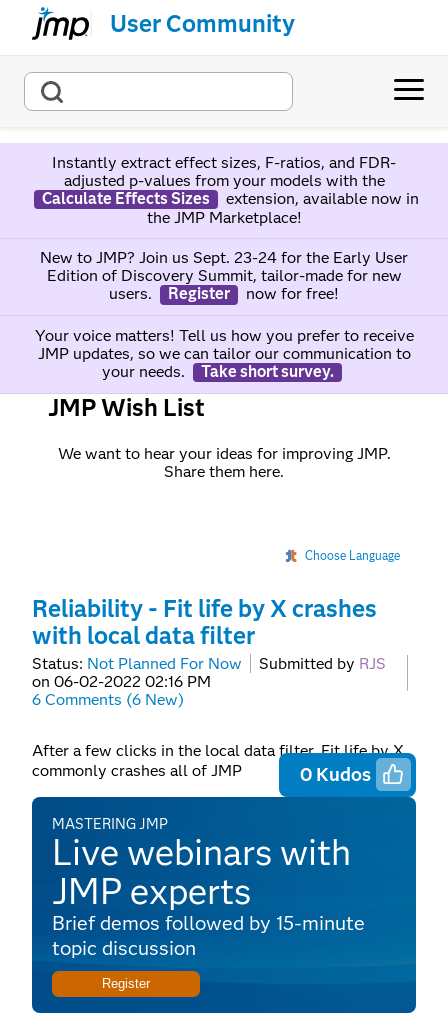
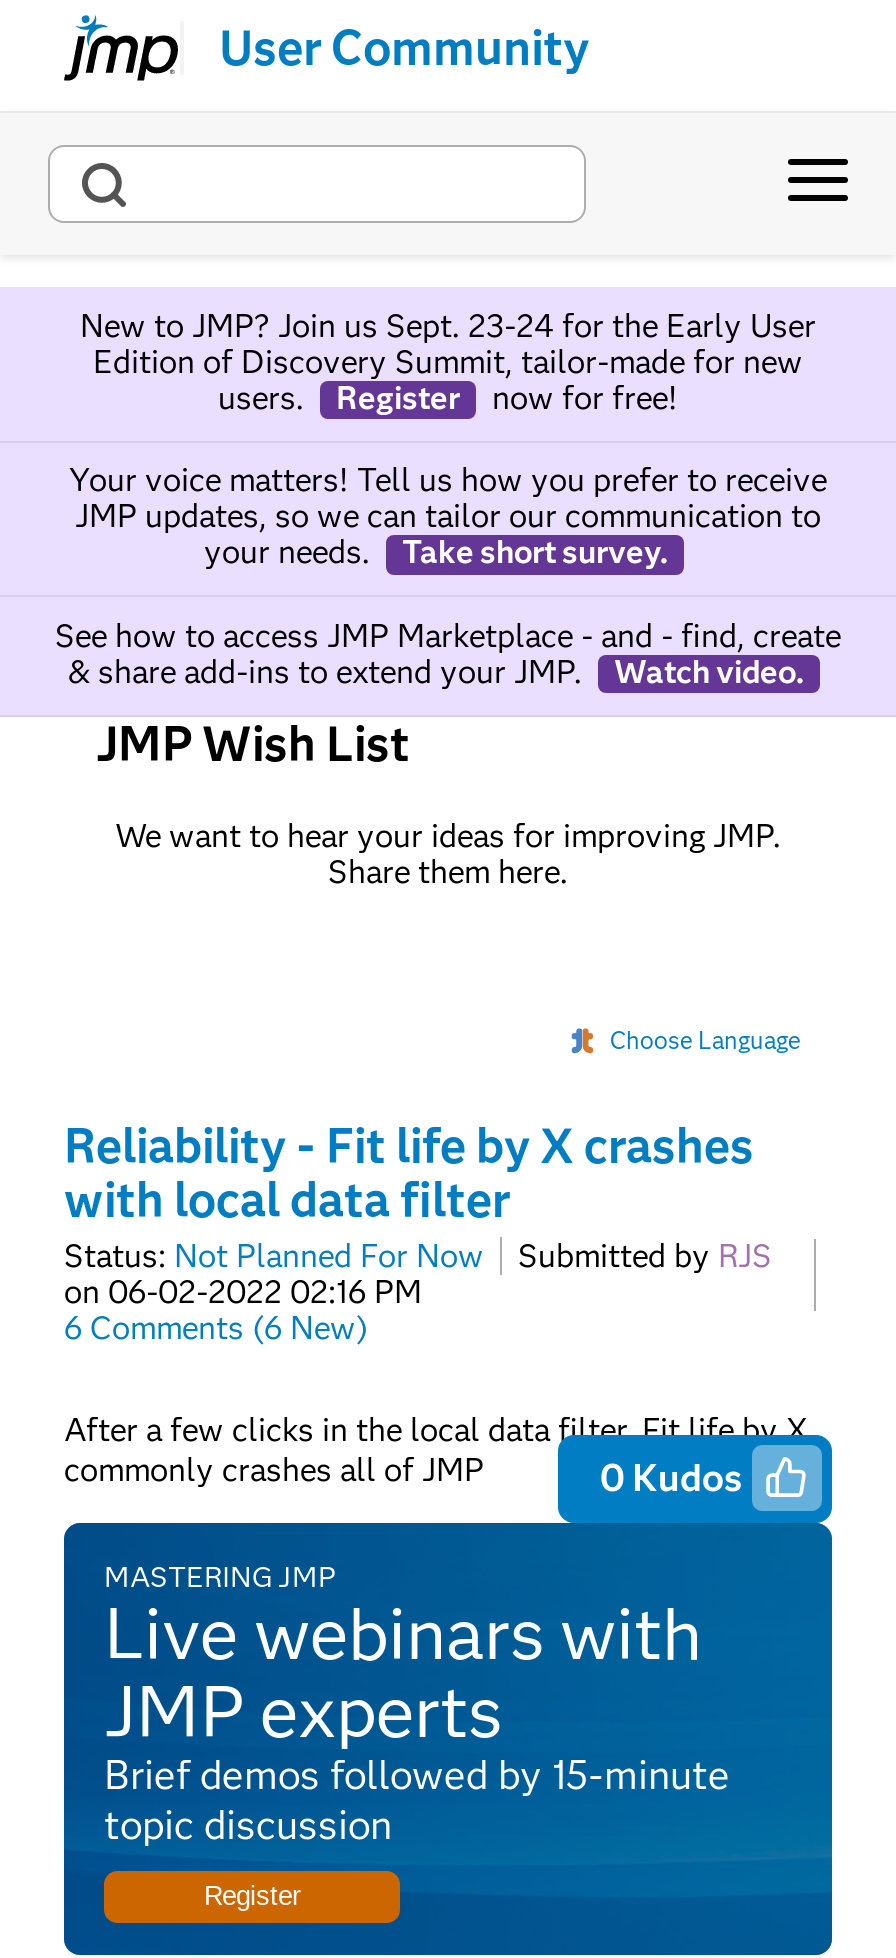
[41,153,418,227] Instantly extract effect sizes, F-ratios, and FDR- | adjusted p-values from your models with the | Calculate Effects Sizes | extension, available now in | the JMP Marketplace! -> none
moved [34,248,413,381] -> [69,307,827,571]: New to JMP? Join us Sept. 23-24 for the Early User | Edition of Discovery Summit, tailor-made for new | users. | ... | your needs. | Take short survey.
none -> [55,616,841,690] See how to access JMP Marketplace - and - find, create | & share add-ins to extend your JMP. | Watch video.

